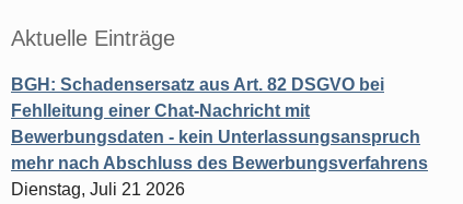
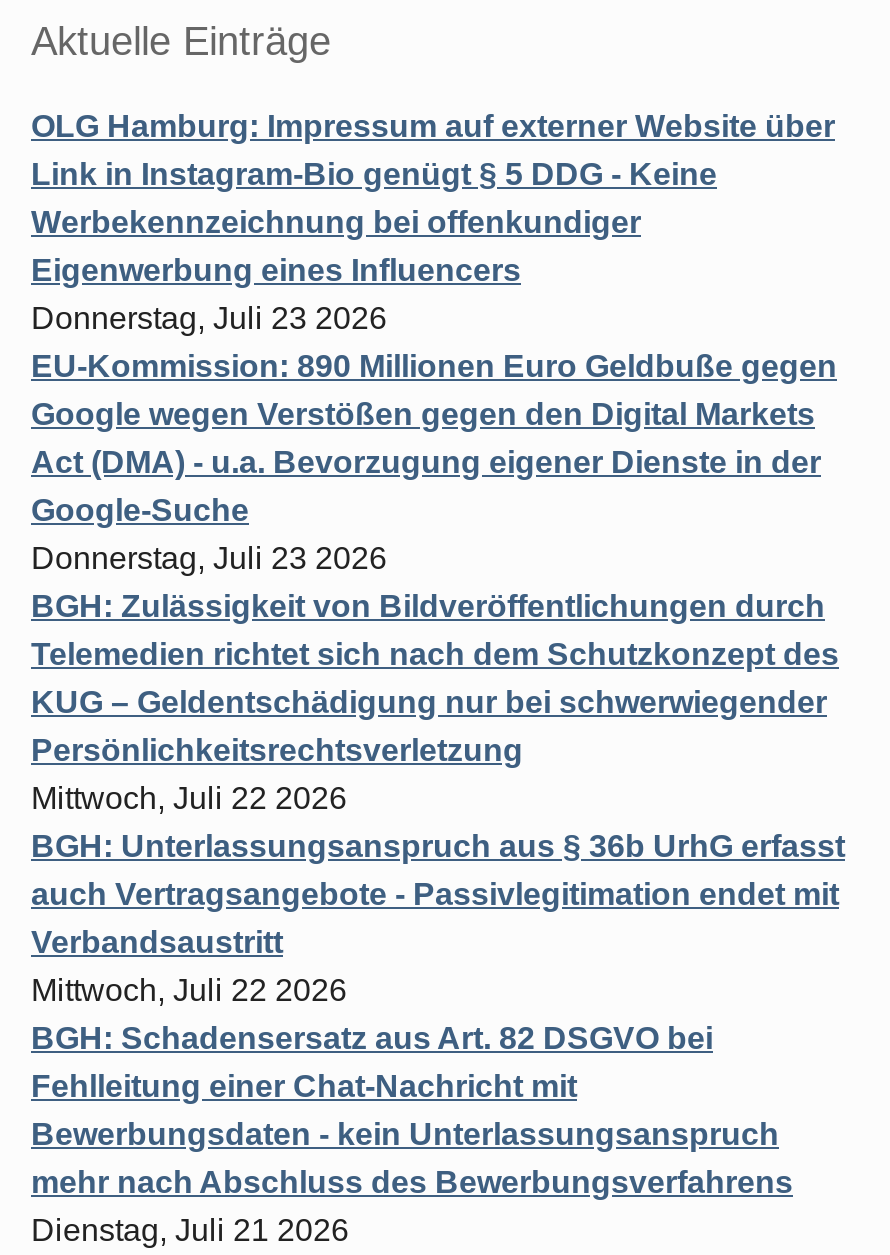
none -> [31,109,845,1007] OLG Hamburg: Impressum auf externer Website über | Link in Instagram-Bio genügt § 5 DDG - Keine | Werbekennzeichnung bei offenkundiger | Eigenwerbung eines Influencers | Donnerstag, Juli 23 2026 | EU-Kommission: 890 Millionen Euro Geldbuße gegen | Google wegen Verstößen gegen den Digital Markets | Act (DMA) - u.a. Bevorzugung eigener Dienste in der | Google-Suche | Donnerstag, Juli 23 2026 | BGH: Zulässigkeit von Bildveröffentlichungen durch | Telemedien richtet sich nach dem Schutzkonzept des | KUG – Geldentschädigung nur bei schwerwiegender | Persönlichkeitsrechtsverletzung | Mittwoch, Juli 22 2026 | BGH: Unterlassungsanspruch aus § 36b UrhG erfasst | auch Vertragsangebote - Passivlegitimation endet mit | Verbandsaustritt | Mittwoch, Juli 22 2026

